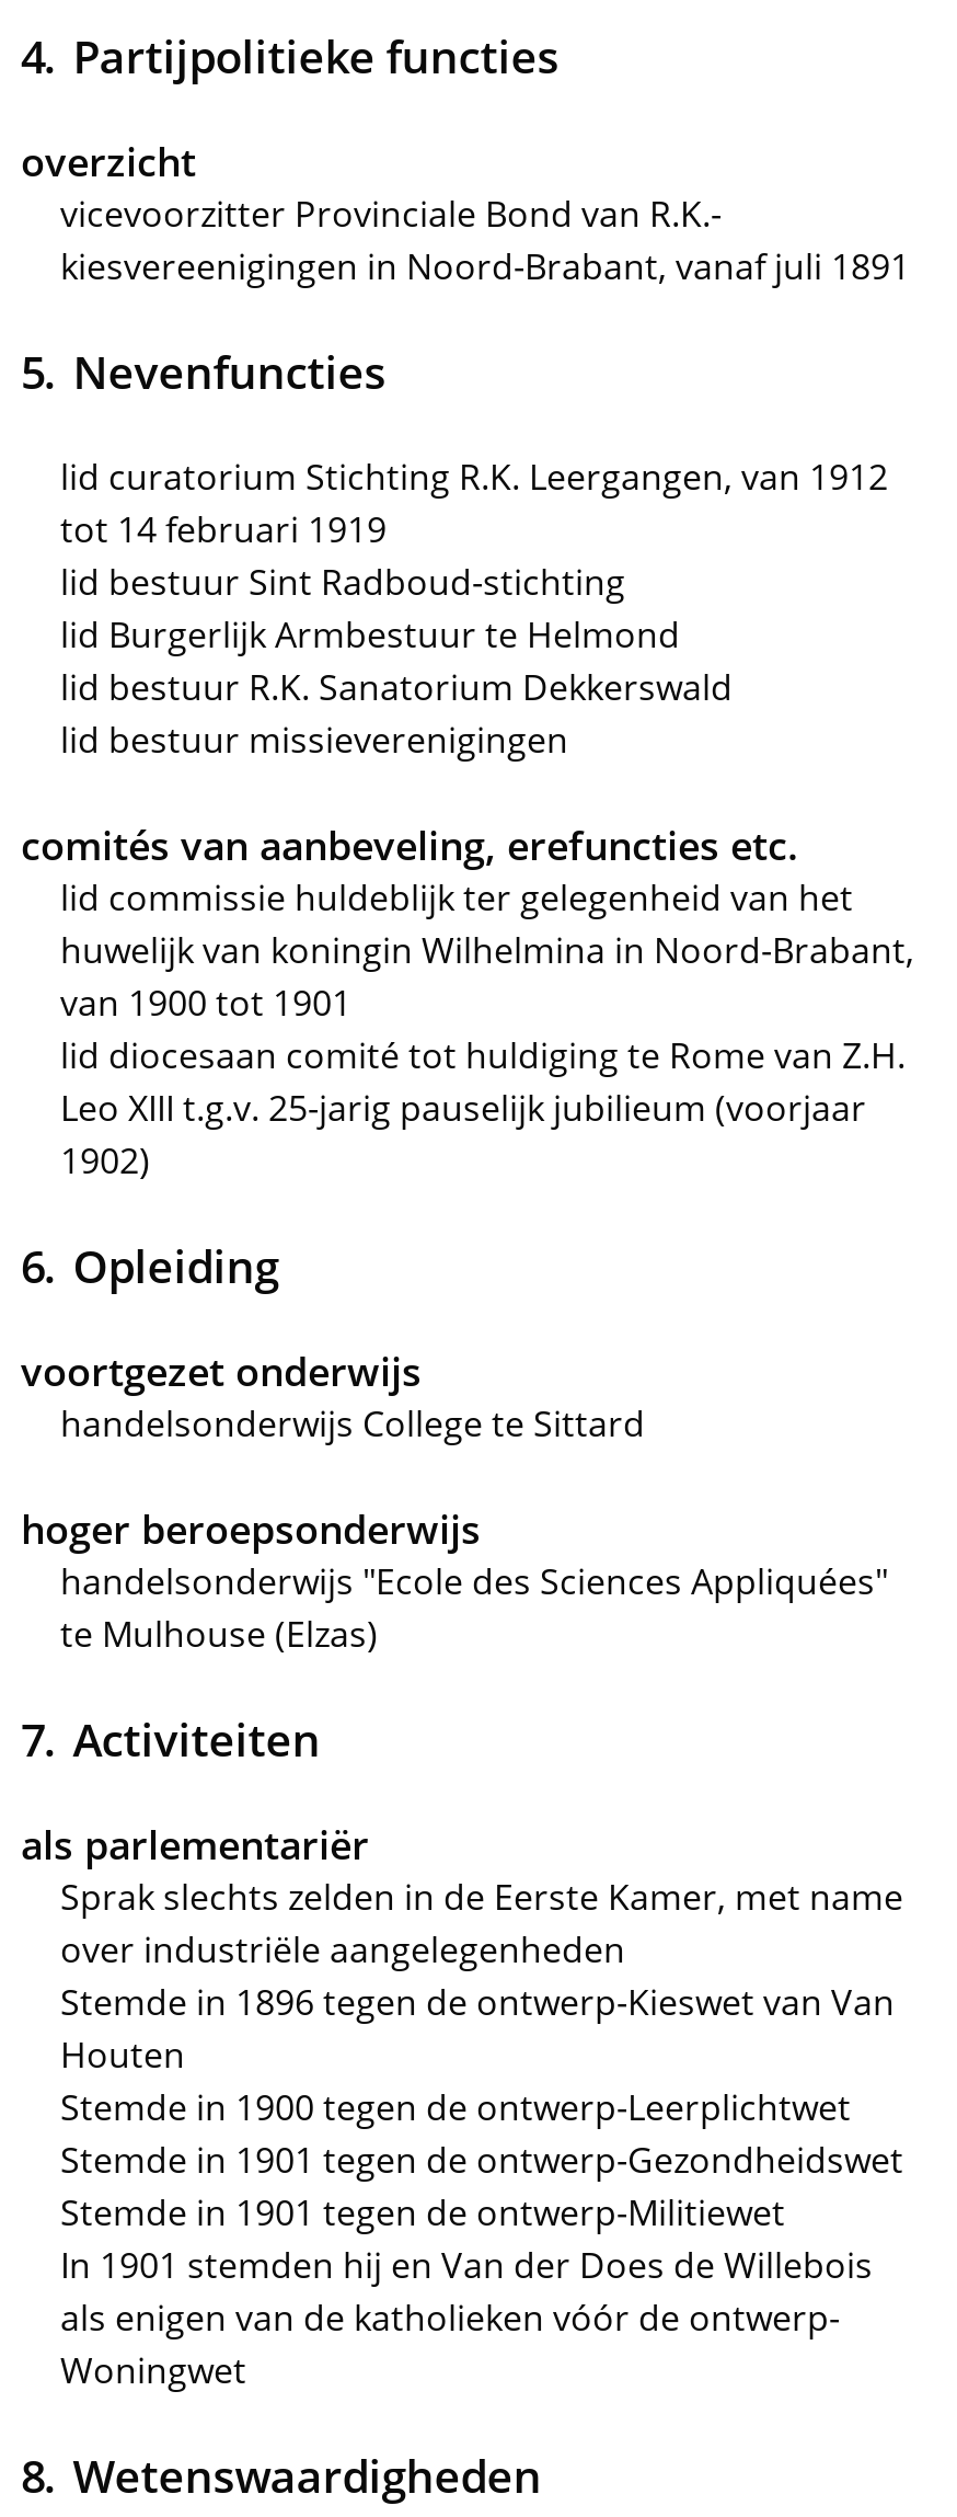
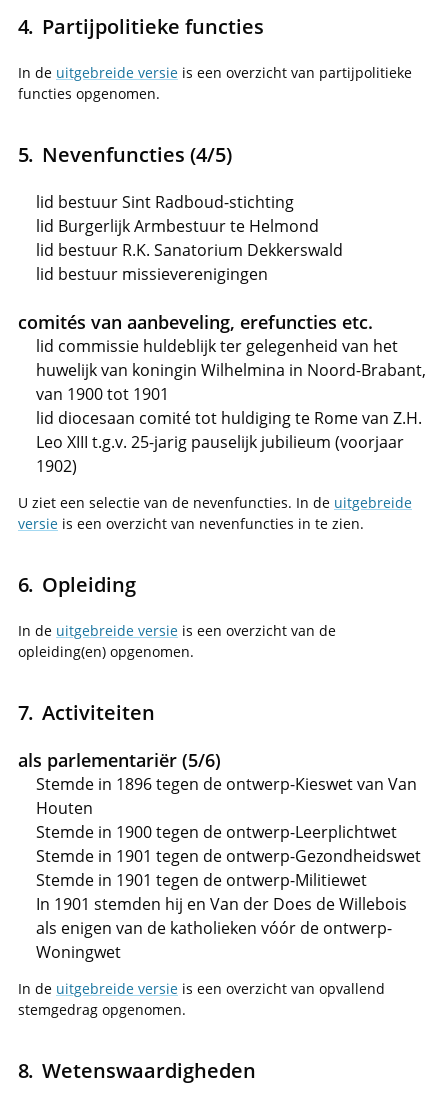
[21,135,910,553] overzicht | vicevoorzitter Provinciale Bond van R.K.- | kiesvereenigingen in Noord-Brabant, vanaf juli 1891 | Nevenfuncties | lid curatorium Stichting R.K. Leergangen, van 1912 | tot 14 februari 1919 -> [18,63,412,168] In de uitgebreide versie is een overzicht van partijpolitieke | functies opgenomen. | Nevenfuncties (4/5)
none -> [18,493,412,533] U ziet een selectie van de nevenfuncties. In de uitgebreide | versie is een overzicht van nevenfuncties in te zien.
[21,1345,888,1658] voortgezet onderwijs | handelsonderwijs College te Sittard | hoger beroepsonderwijs | handelsonderwijs "Ecole des Sciences Appliquées" | te Mulhouse (Elzas) -> [18,621,336,661] In de uitgebreide versie is een overzicht van de | opleiding(en) opgenomen.
moved [73,1708,320,1770] -> [42,698,155,726]: Activiteiten
[21,1818,903,1973] als parlementariër | Sprak slechts zelden in de Eerste Kamer, met name | over industriële aangelegenheden -> [18,748,221,772] als parlementariër (5/6)
moved [60,1978,903,2394] -> [36,773,421,963]: Stemde in 1896 tegen de ontwerp-Kieswet van Van | Houten | Stemde in 1900 tegen de ontwerp-Leerplichtwet | Stemde in 1901 tegen de ontwerp-Gezondheidswet | Stemde in 1901 tegen de ontwerp-Militiewet | In 1901 stemden hij en Van der Does de Willebois | als enigen van de katholieken vóór de ontwerp- | Woningwet
none -> [18,979,385,1019] In de uitgebreide versie is een overzicht van opvallend | stemgedrag opgenomen.

